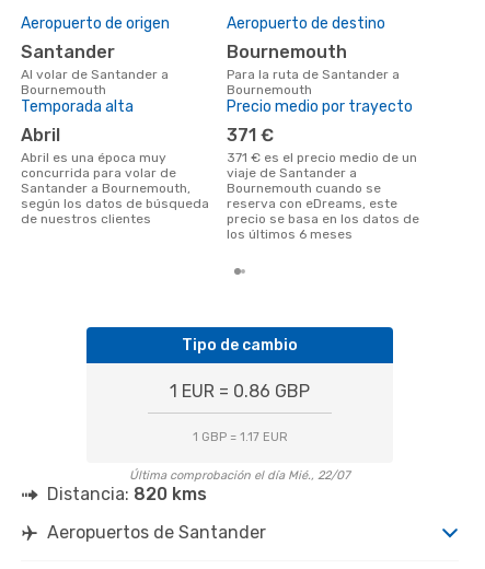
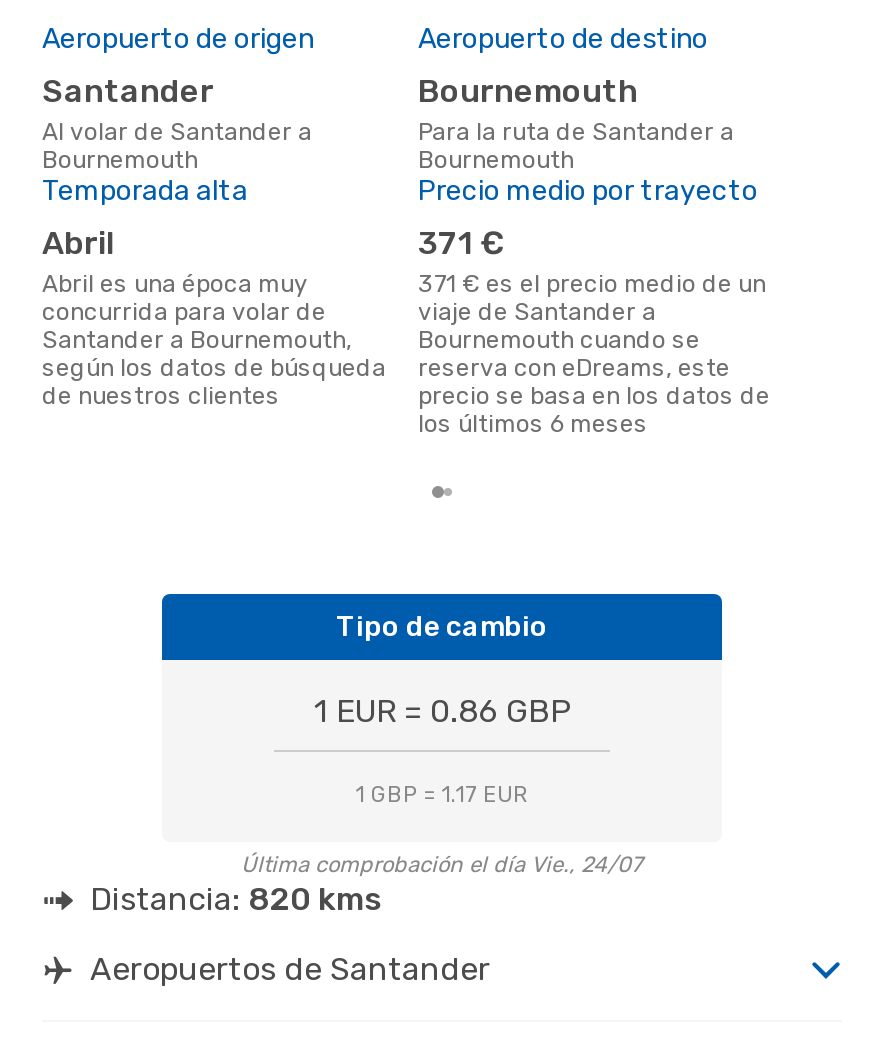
[129,468,350,482] Última comprobación el día Mié., 22/07 -> [241,852,643,878] Última comprobación el día Vie., 24/07

